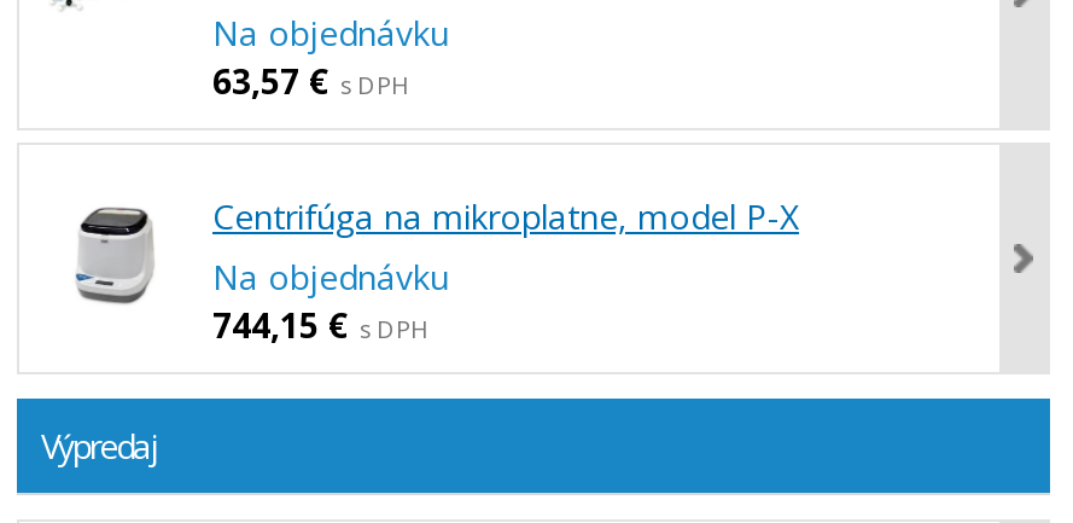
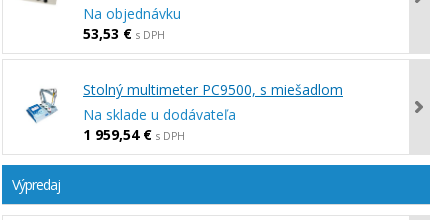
[212,58,410,104] 63,57 €s DPH -> [83,24,165,43] 53,53 €s DPH
[77,193,799,348] [image] | Centrifúga na mikroplatne, model P-X | Na objednávku | 744,15 €s DPH -> [26,80,343,144] [image] | Stolný multimeter PC9500, s miešadlom | Na sklade u dodávateľa | 1 959,54 €s DPH

